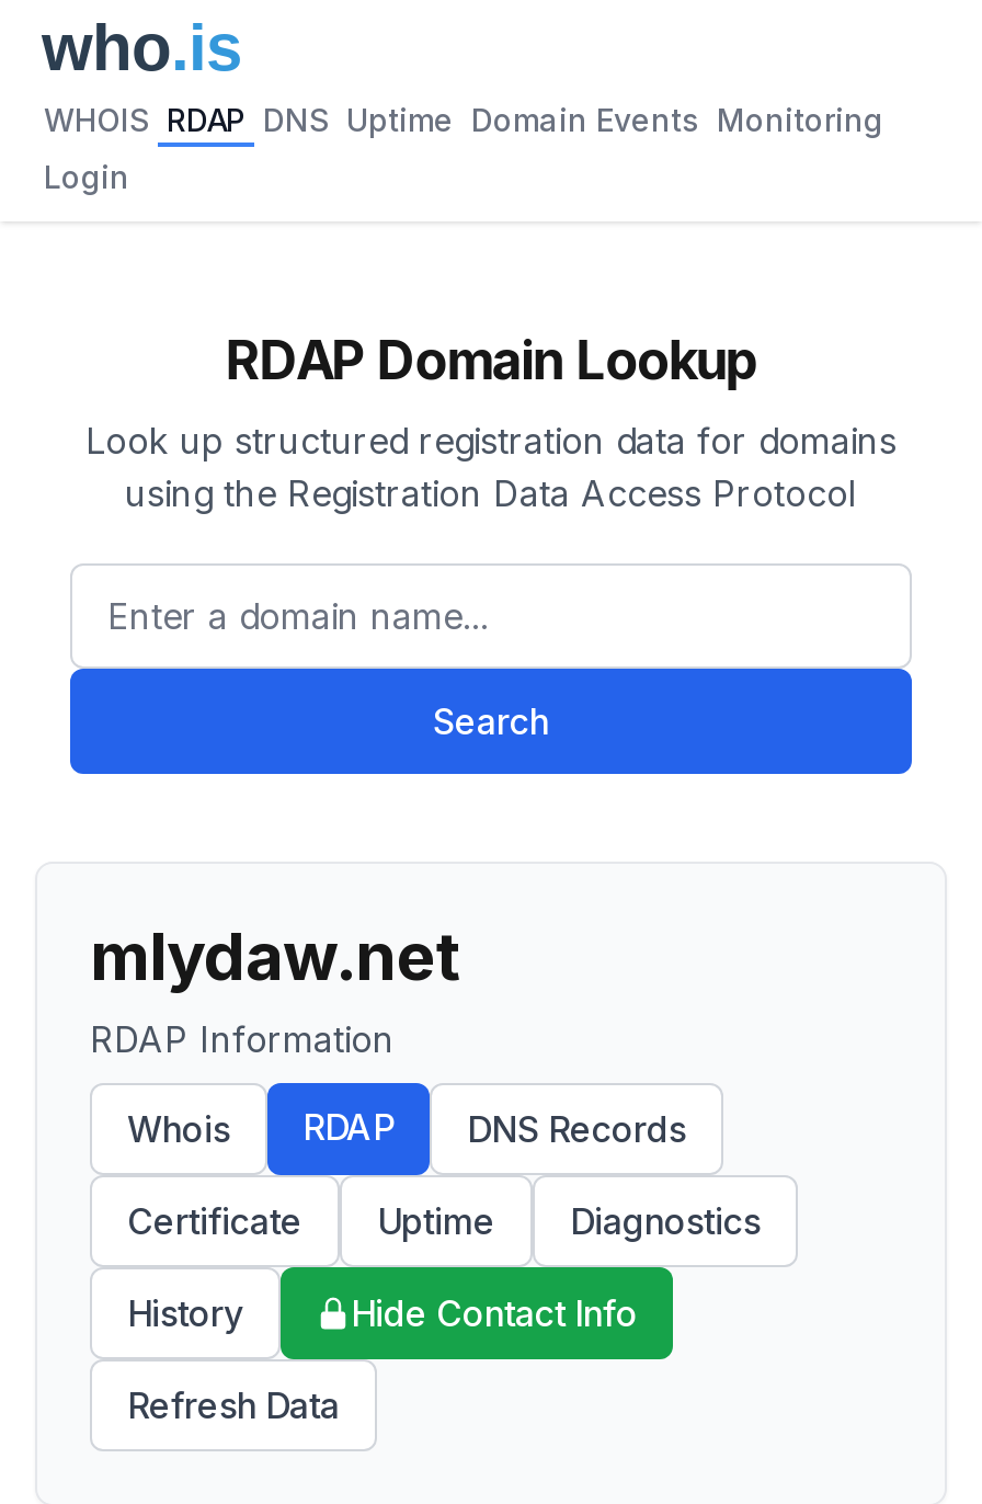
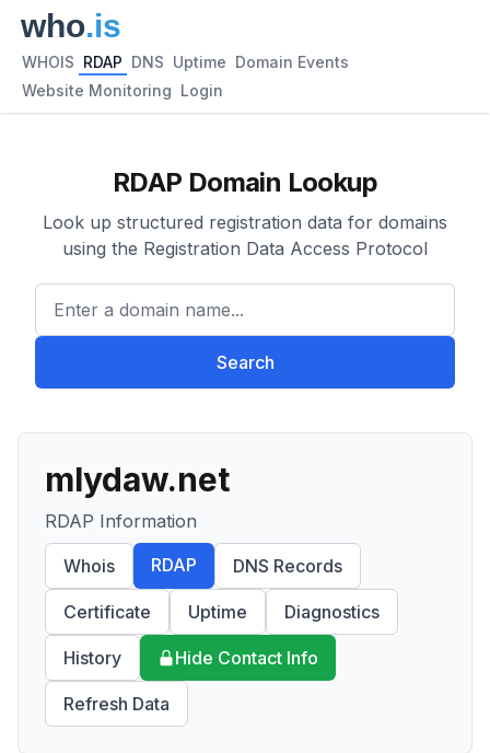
[44,101,883,138] WHOIS RDAP DNS Uptime Domain Events Monitoring -> [22,53,349,71] WHOIS RDAP DNS Uptime Domain Events
[44,158,129,195] Login -> [22,81,223,100] Website Monitoring Login

